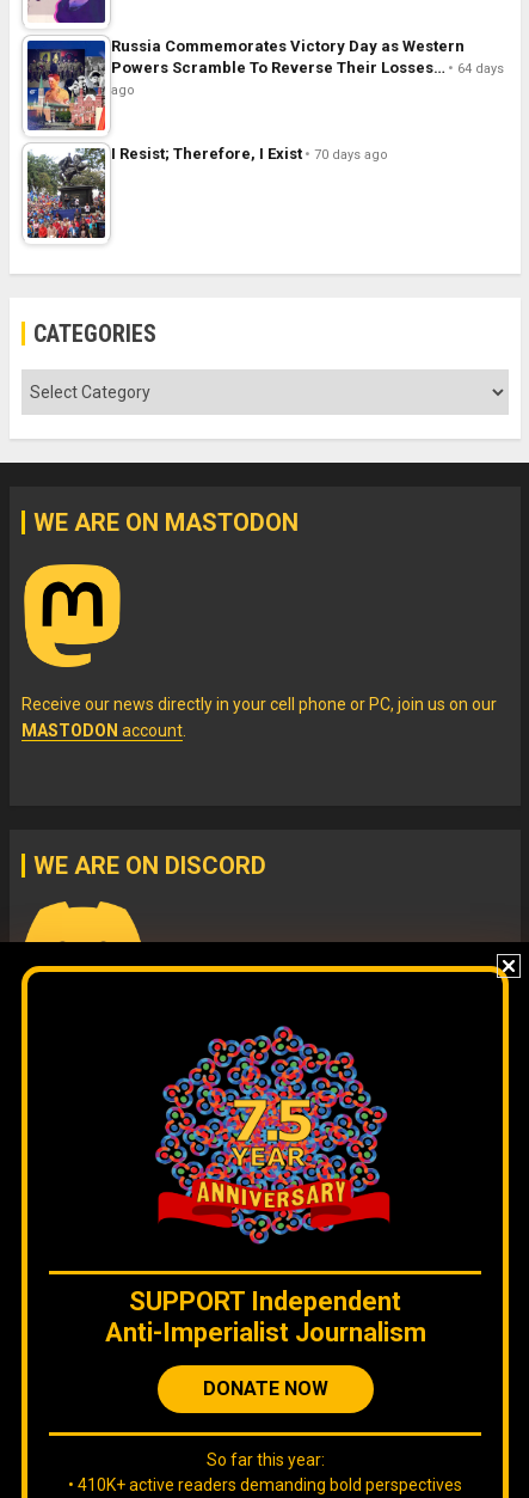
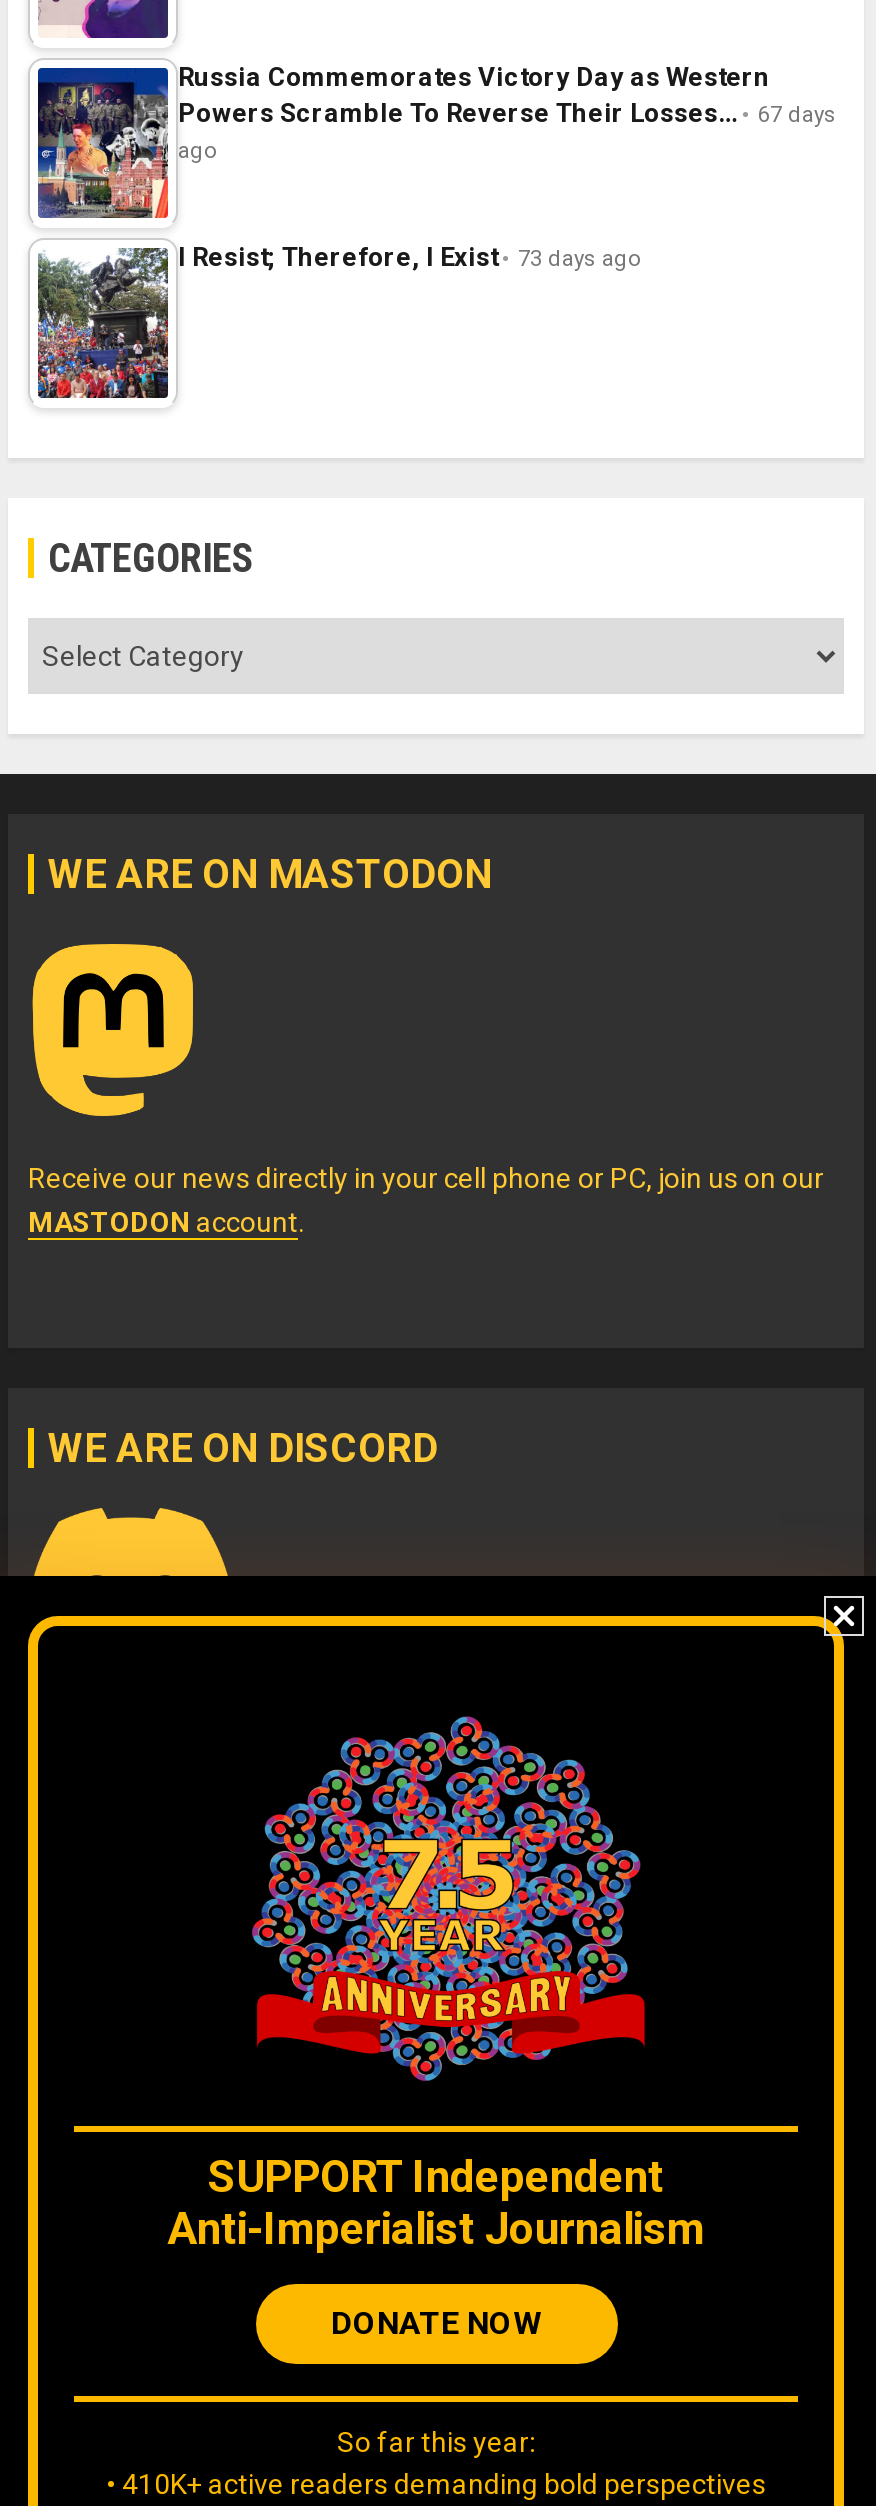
[111,59,504,77] Powers Scramble To Reverse Their Losses… 64 days -> [178,99,836,129] Powers Scramble To Reverse Their Losses… 67 days
[111,145,388,163] I Resist; Therefore, I Exist 70 days ago -> [178,243,642,273] I Resist; Therefore, I Exist 73 days ago

